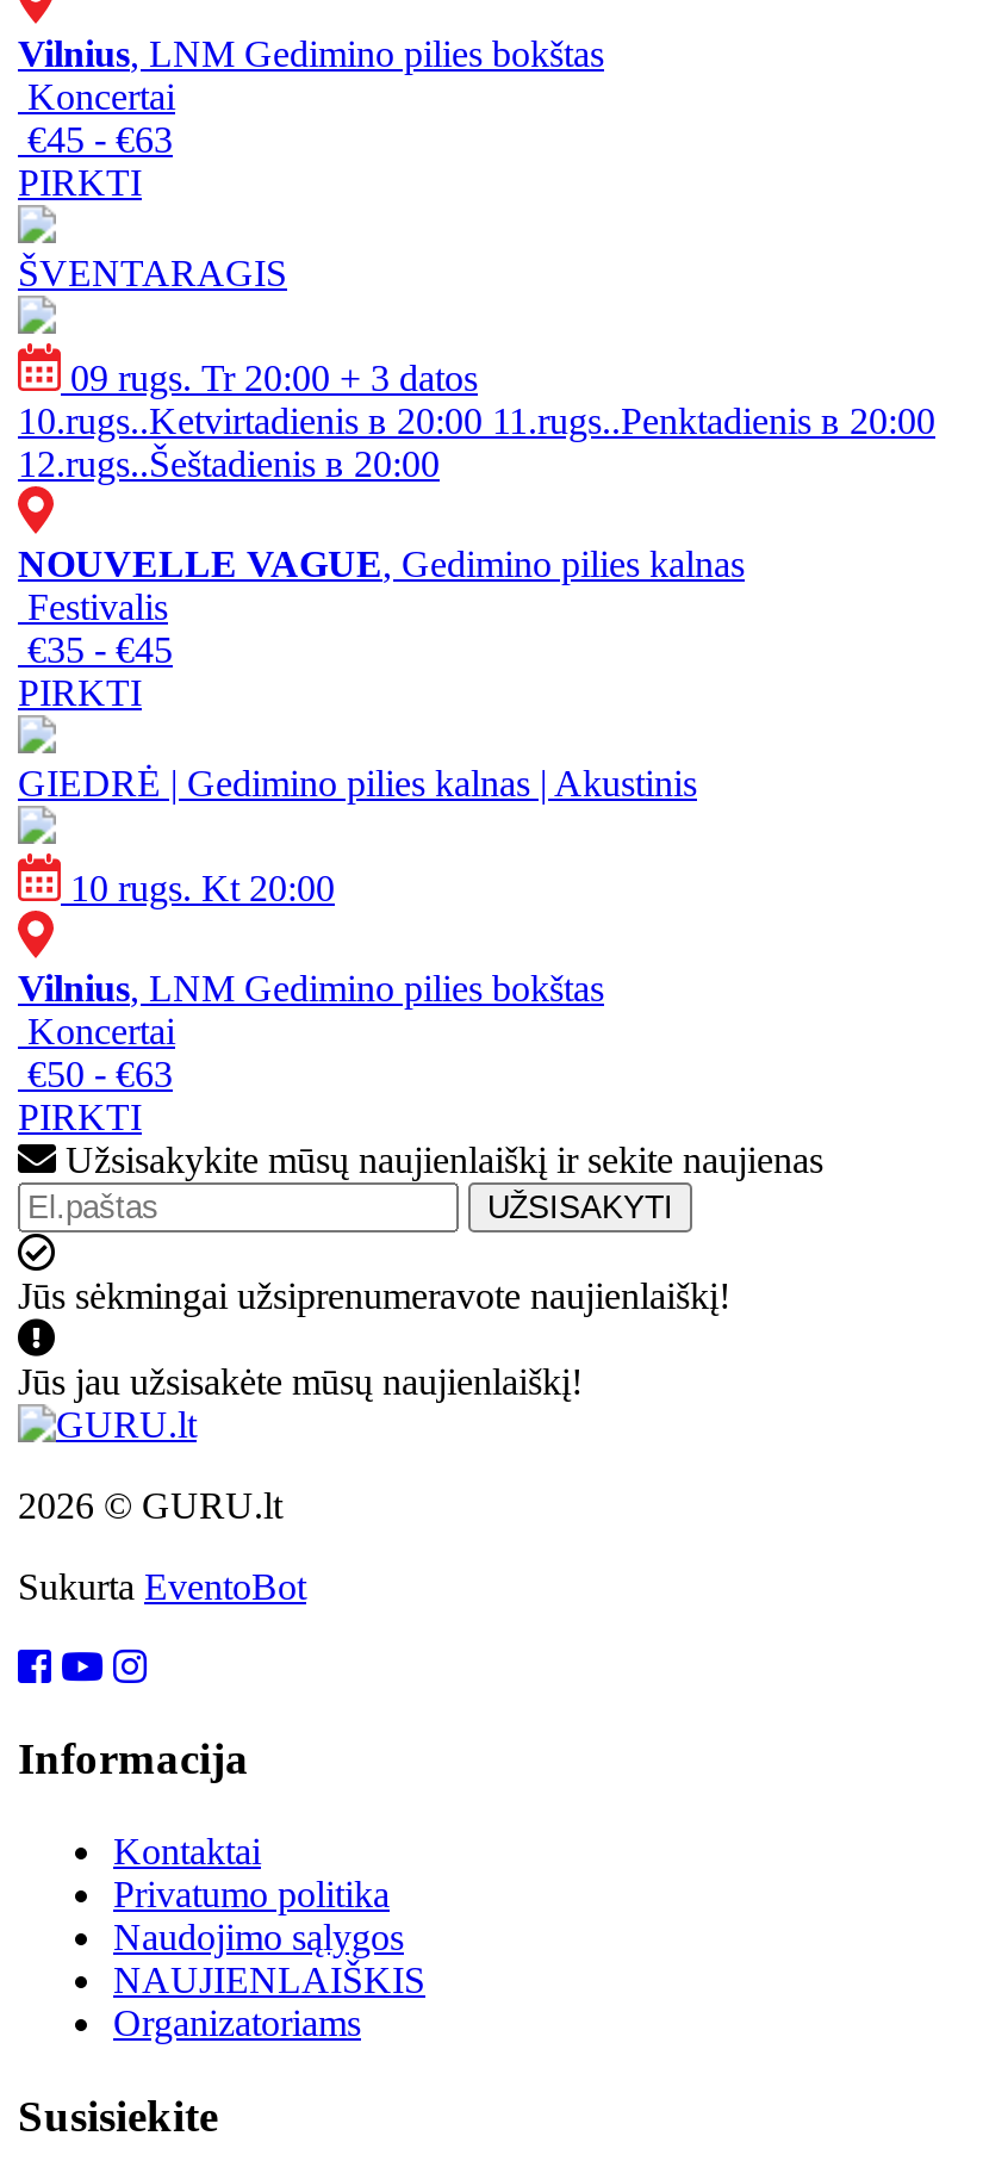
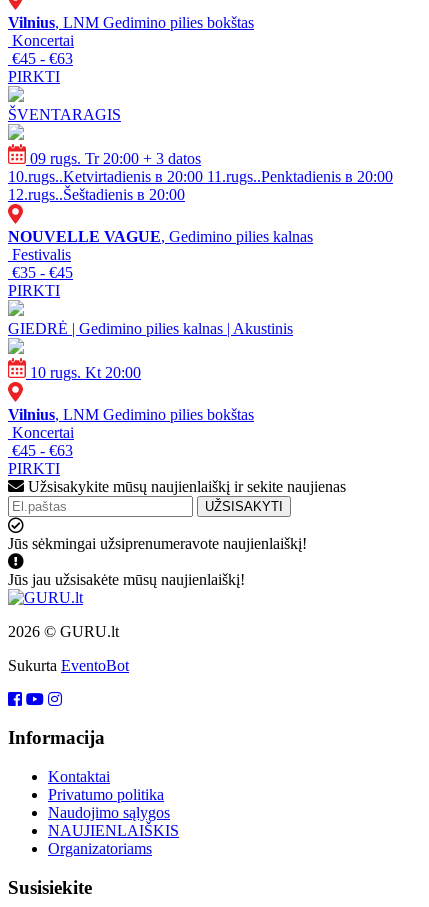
[18,1053,173,1093] €50 - €63 -> [8,442,73,459] €45 - €63

